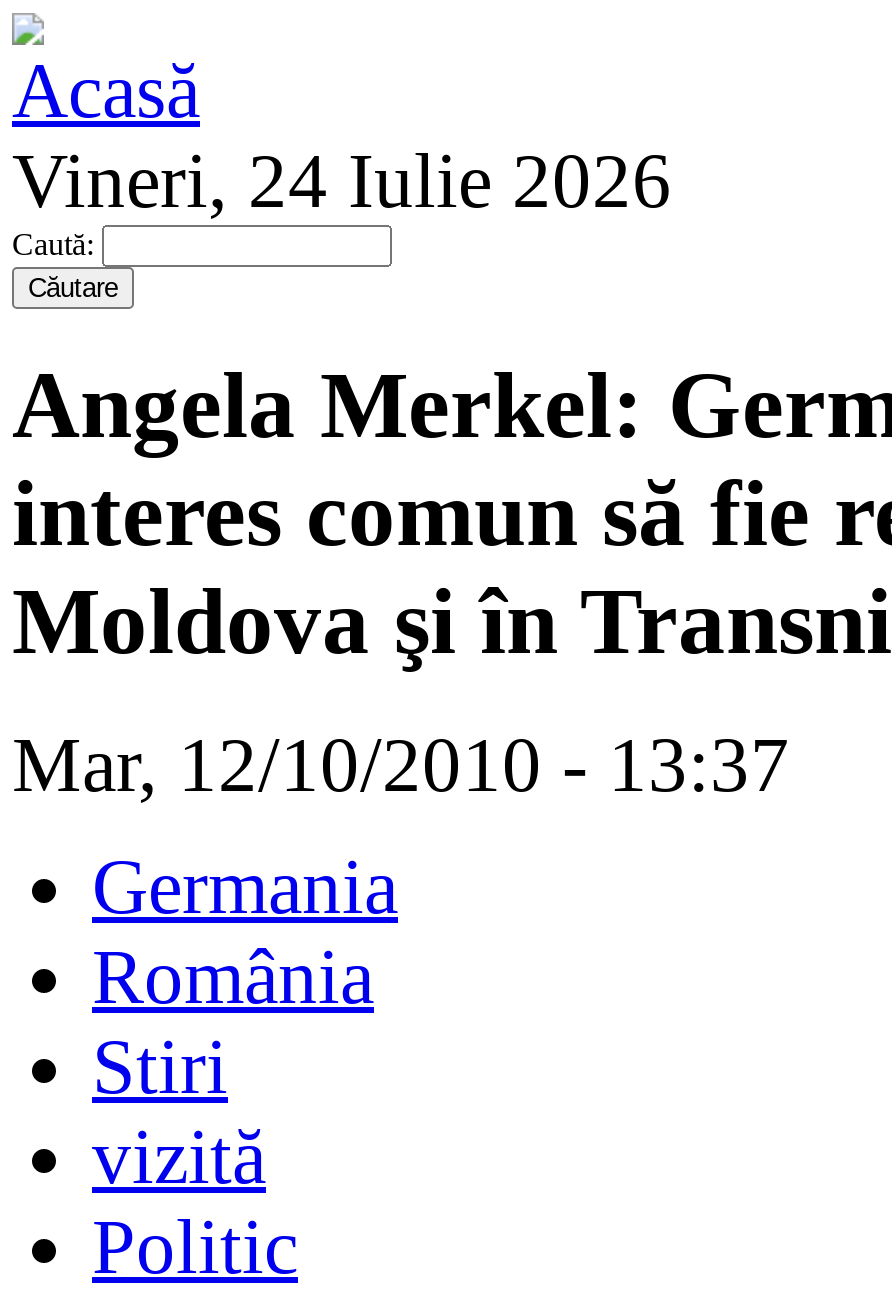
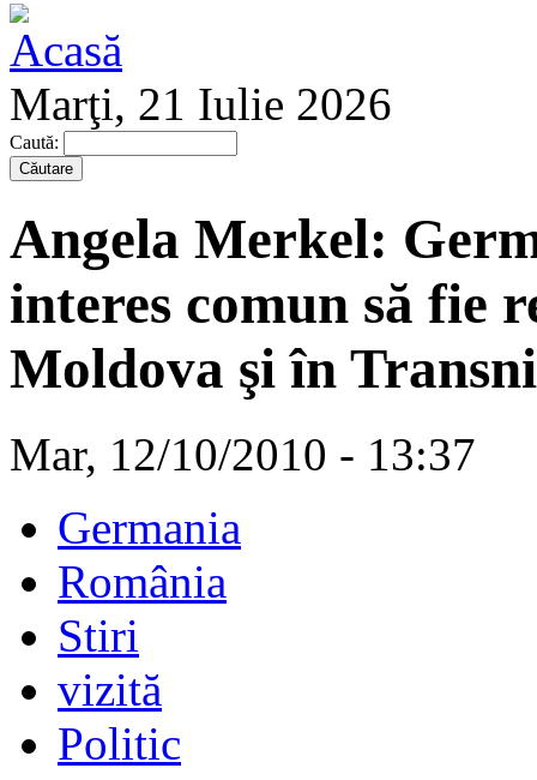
[12,137,672,223] Vineri, 24 Iulie 2026 -> [10,78,392,130] Marţi, 21 Iulie 2026

